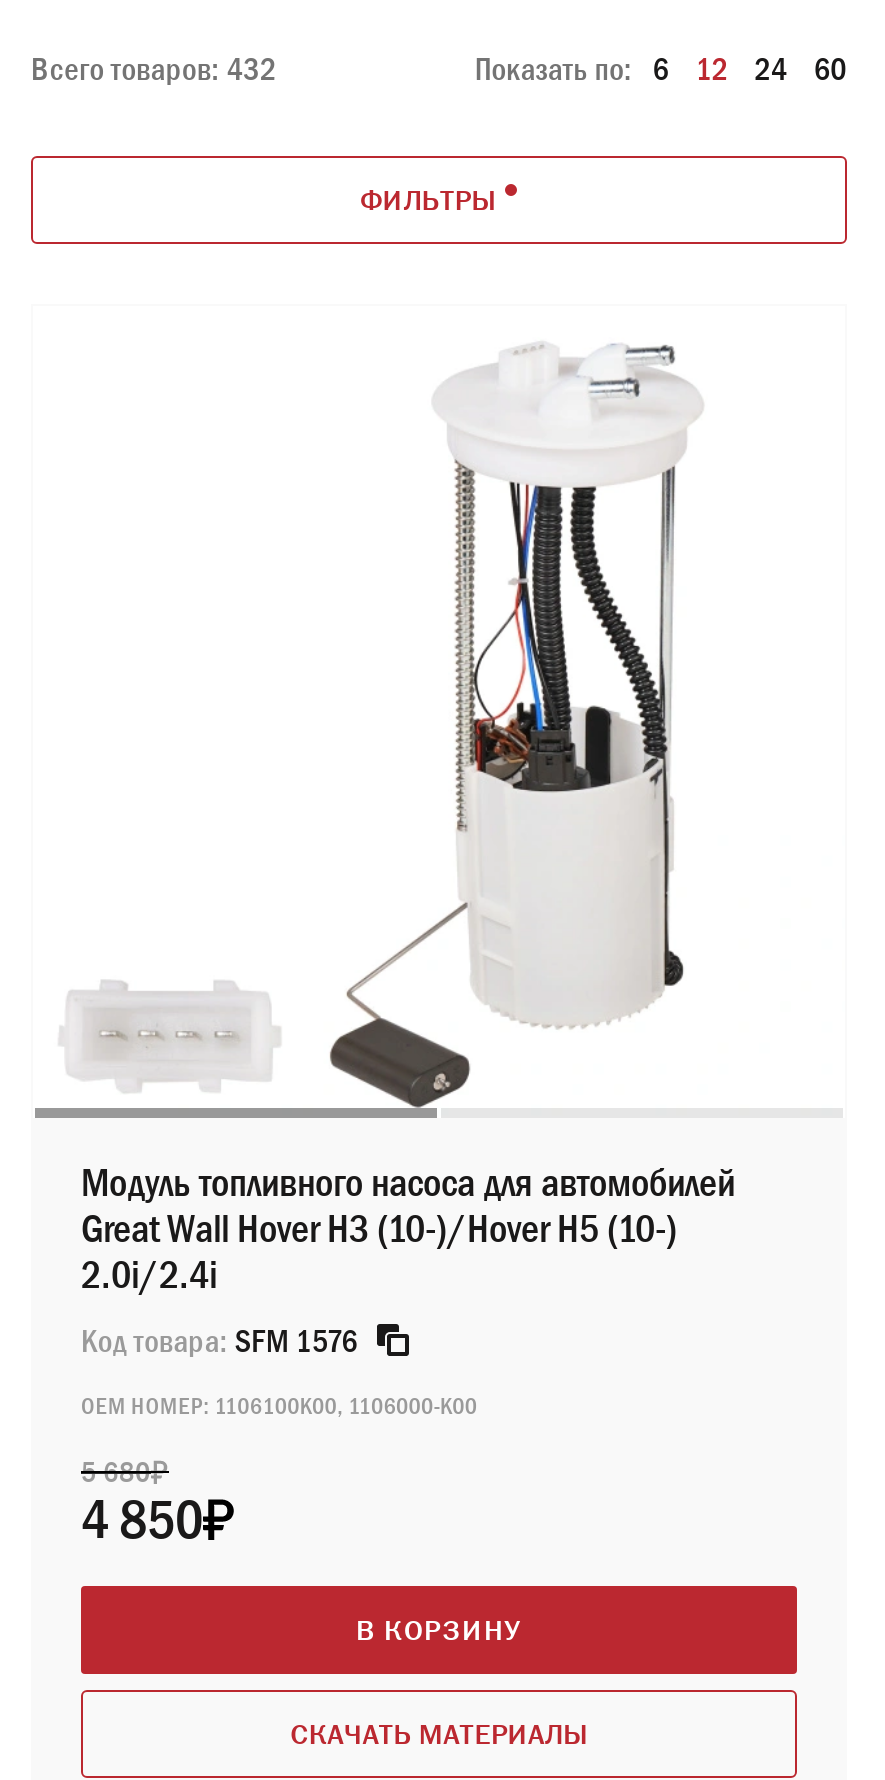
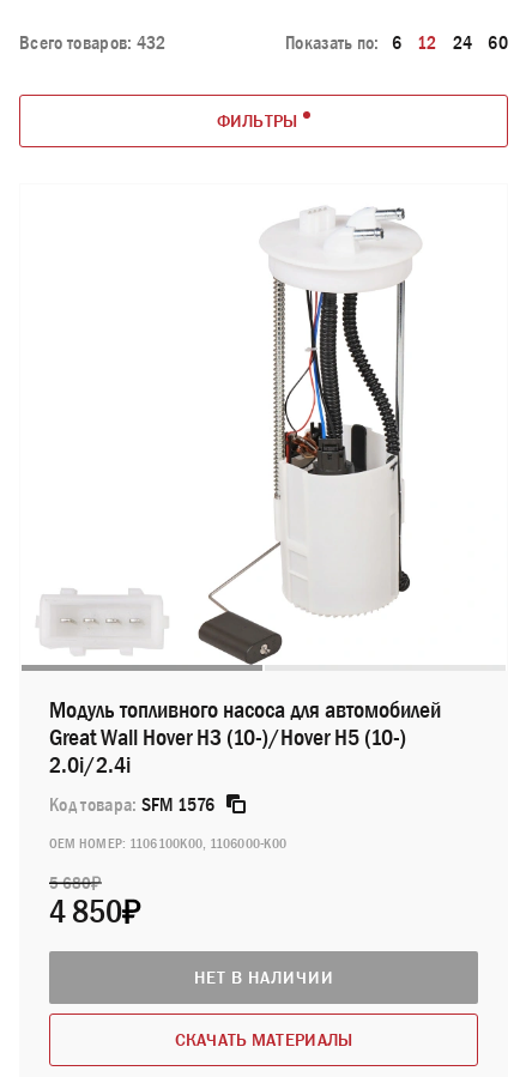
[356,1614,522,1646] В КОРЗИНУ -> [194,968,334,987] НЕТ В НАЛИЧИИ

